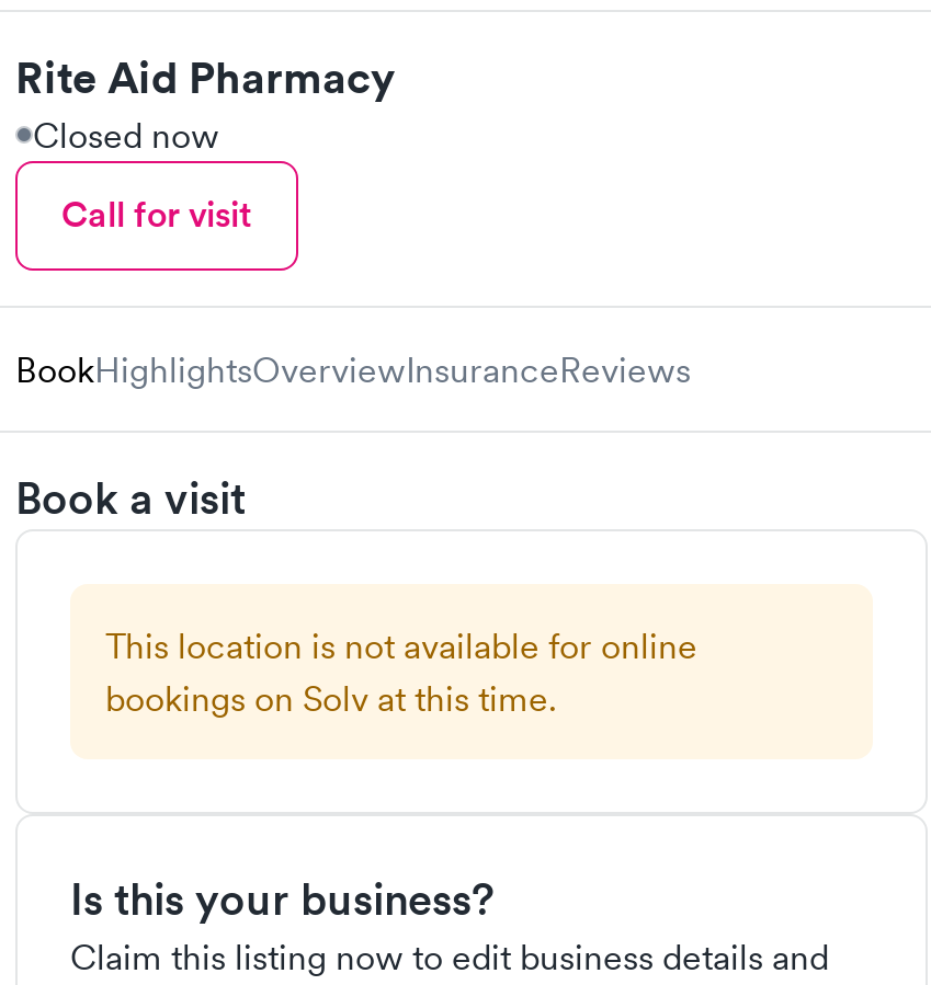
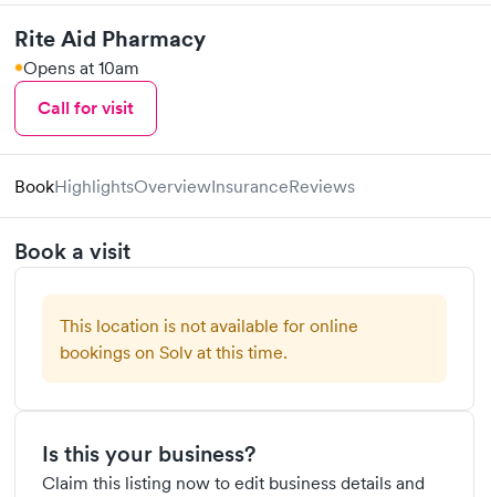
[33,113,219,157] Closed now -> [23,56,139,79] Opens at 10am

